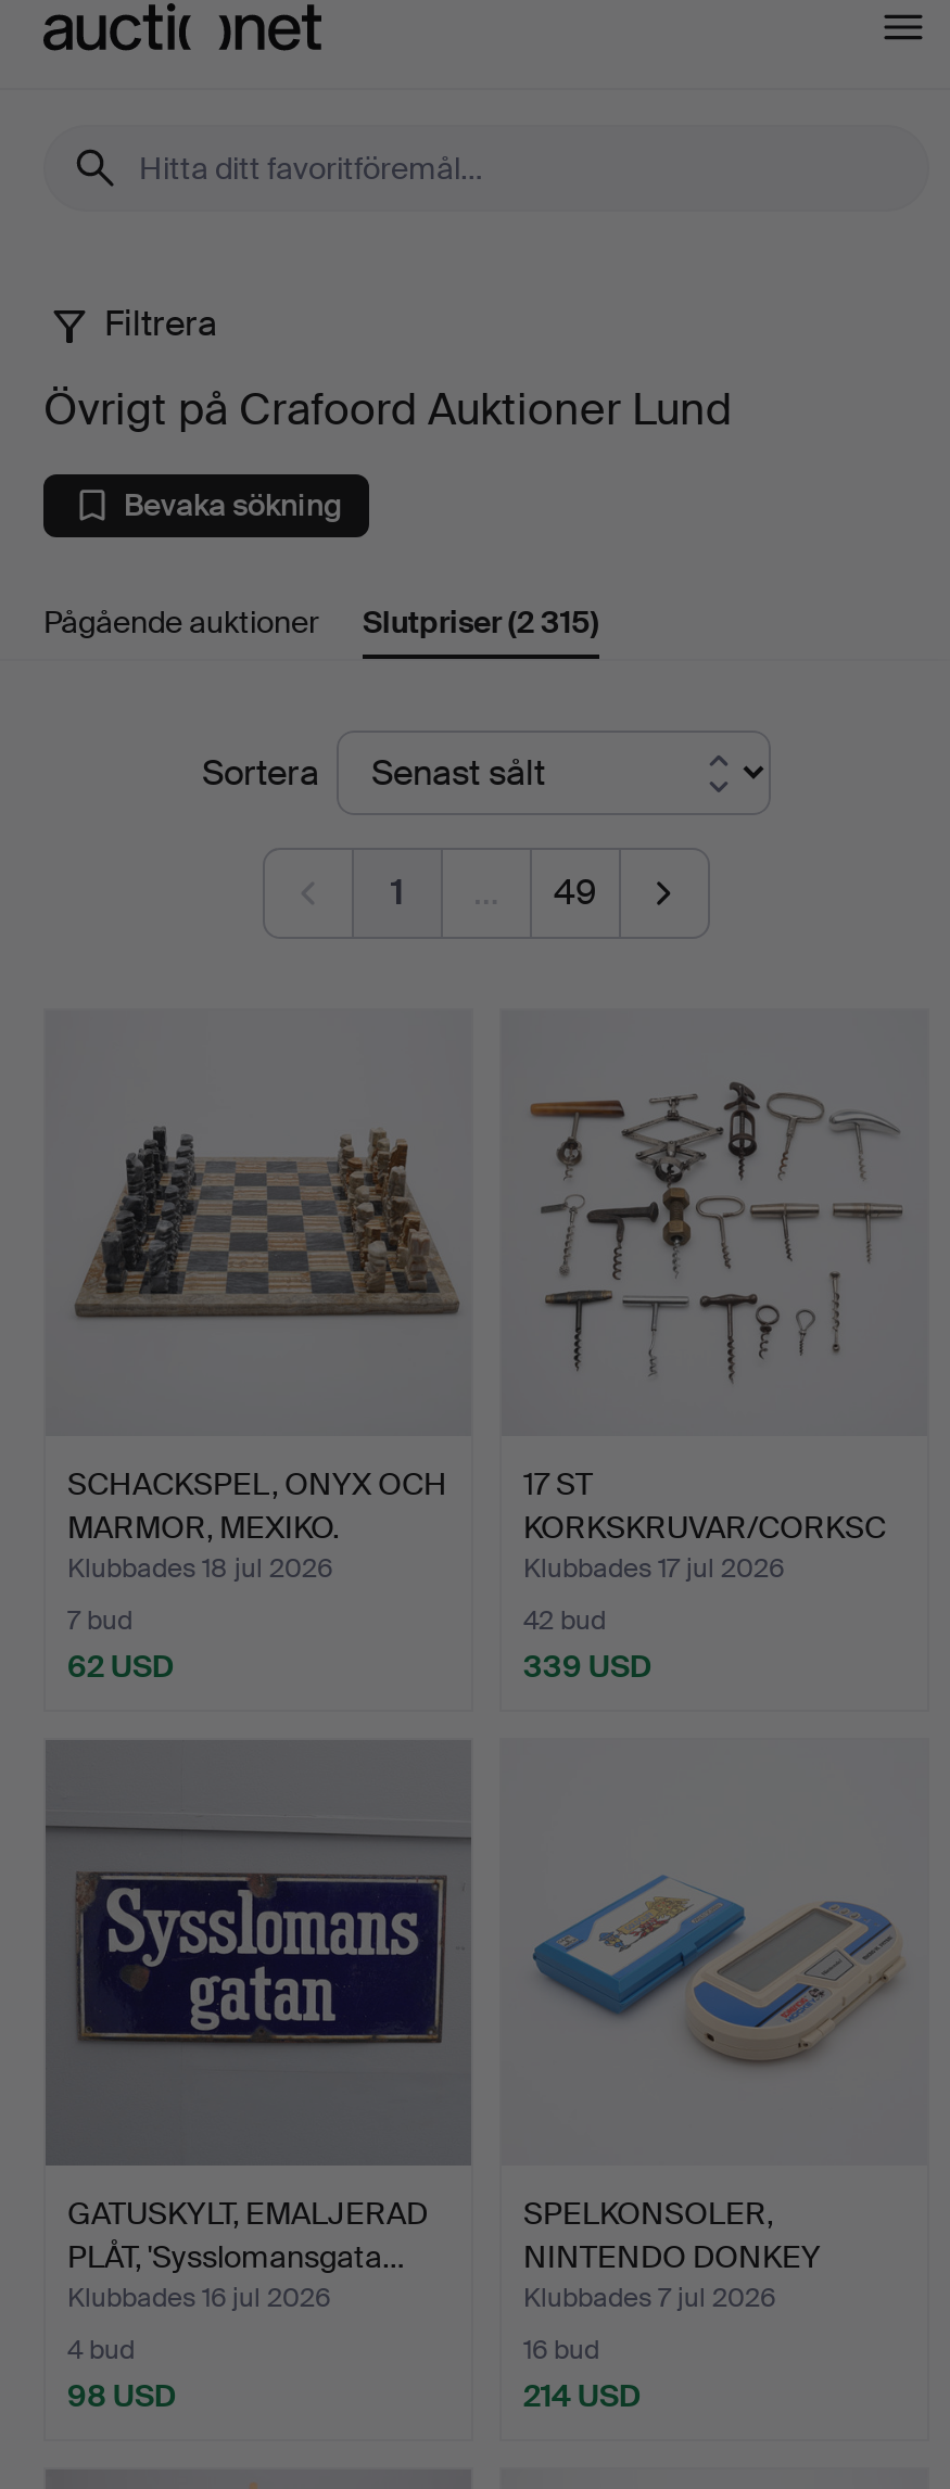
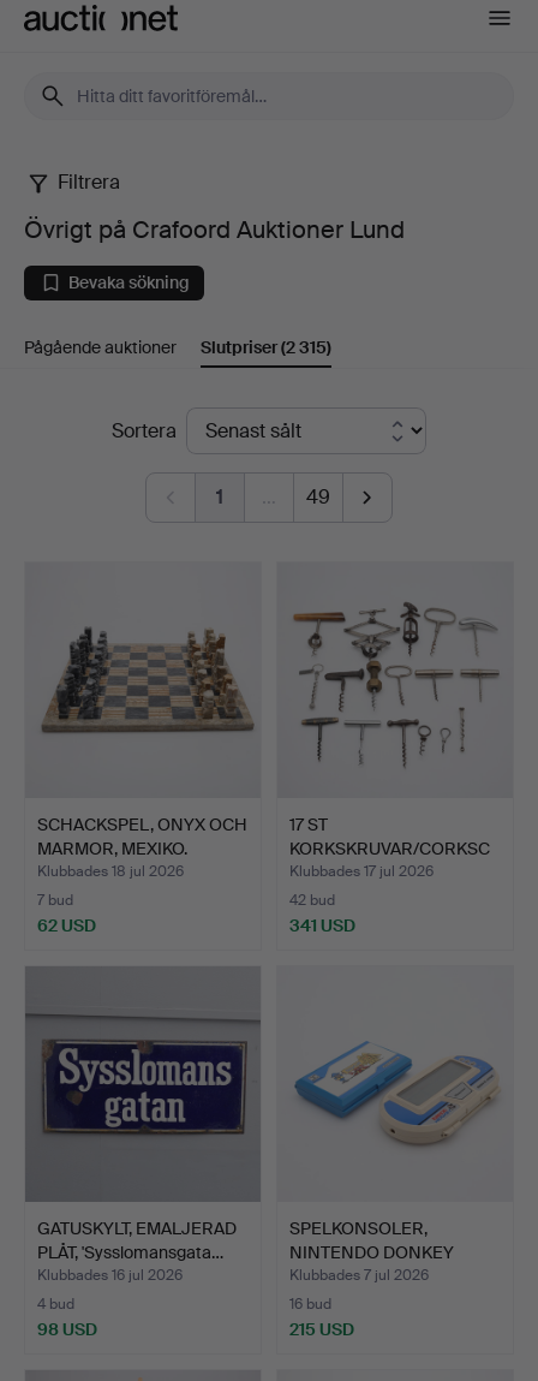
[523,1646,651,1685] 339 USD -> [289,914,355,936] 341 USD
[523,2375,641,2415] 214 USD -> [289,1318,354,1340] 215 USD

